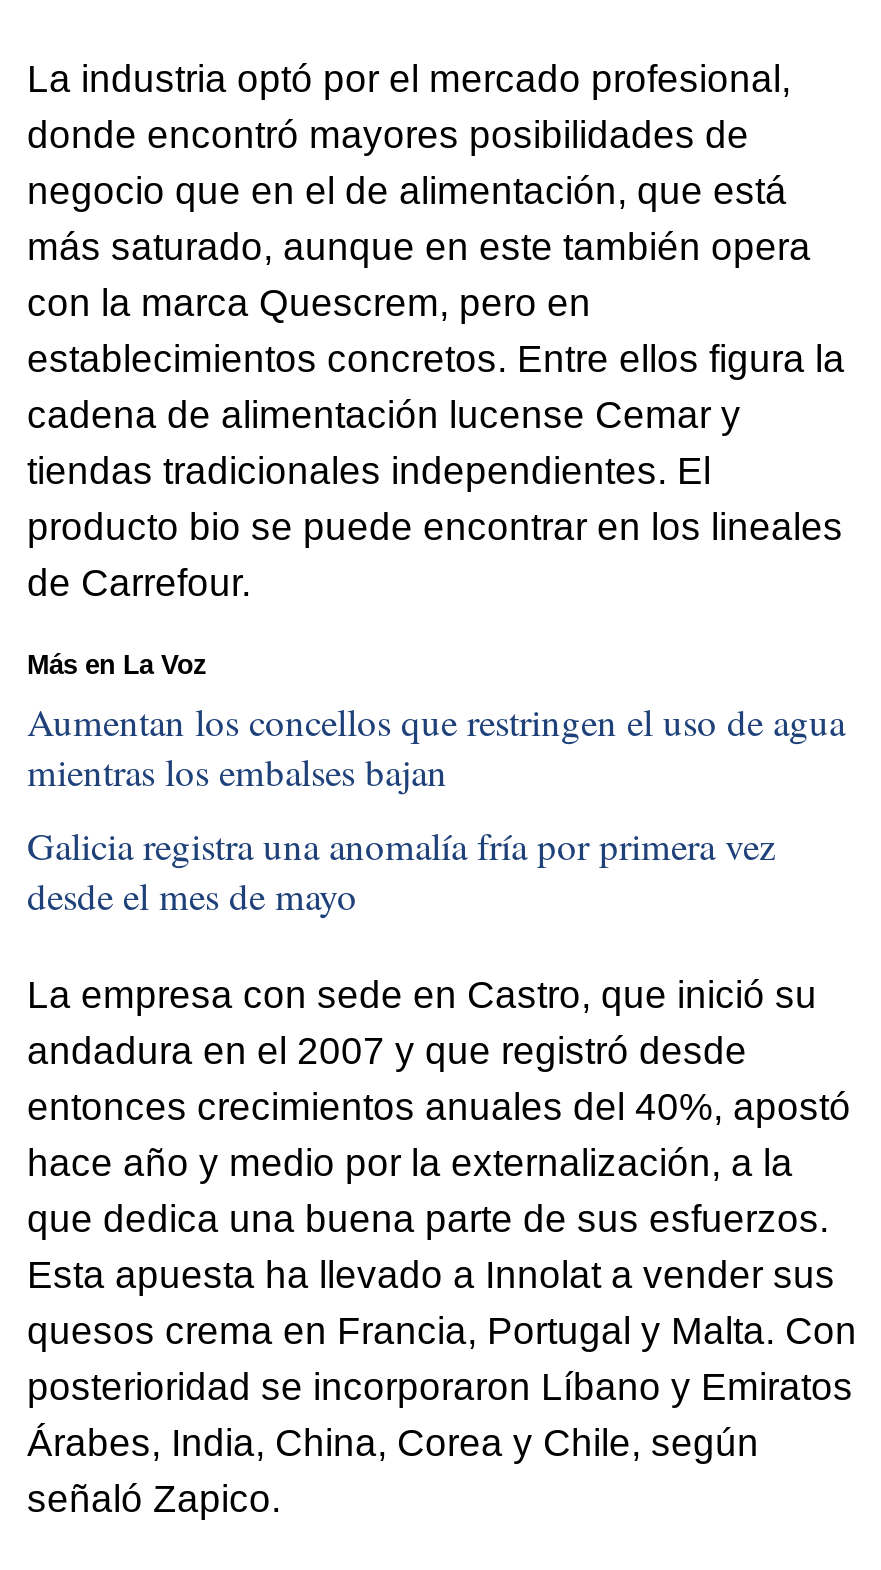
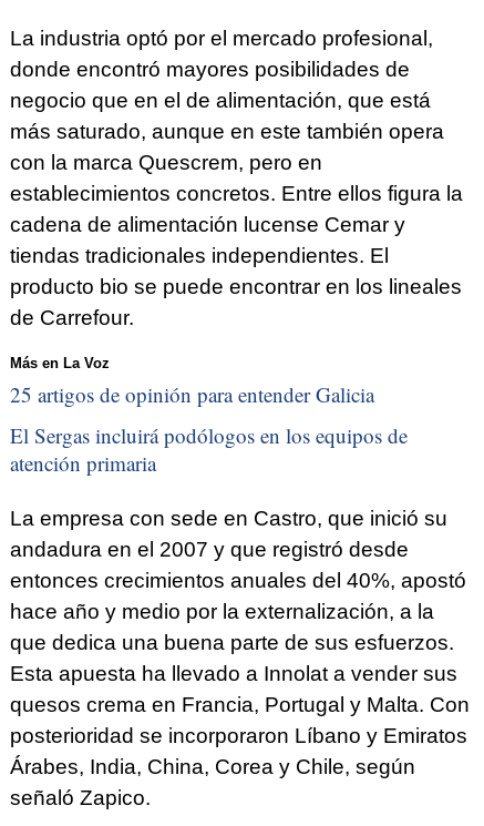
[27,695,845,795] Aumentan los concellos que restringen el uso de agua | mientras los embalses bajan -> [10,380,374,408] 25 artigos de opinión para entender Galicia
[27,820,775,920] Galicia registra una anomalía fría por primera vez | desde el mes de mayo -> [10,421,408,477] El Sergas incluirá podólogos en los equipos de | atención primaria

